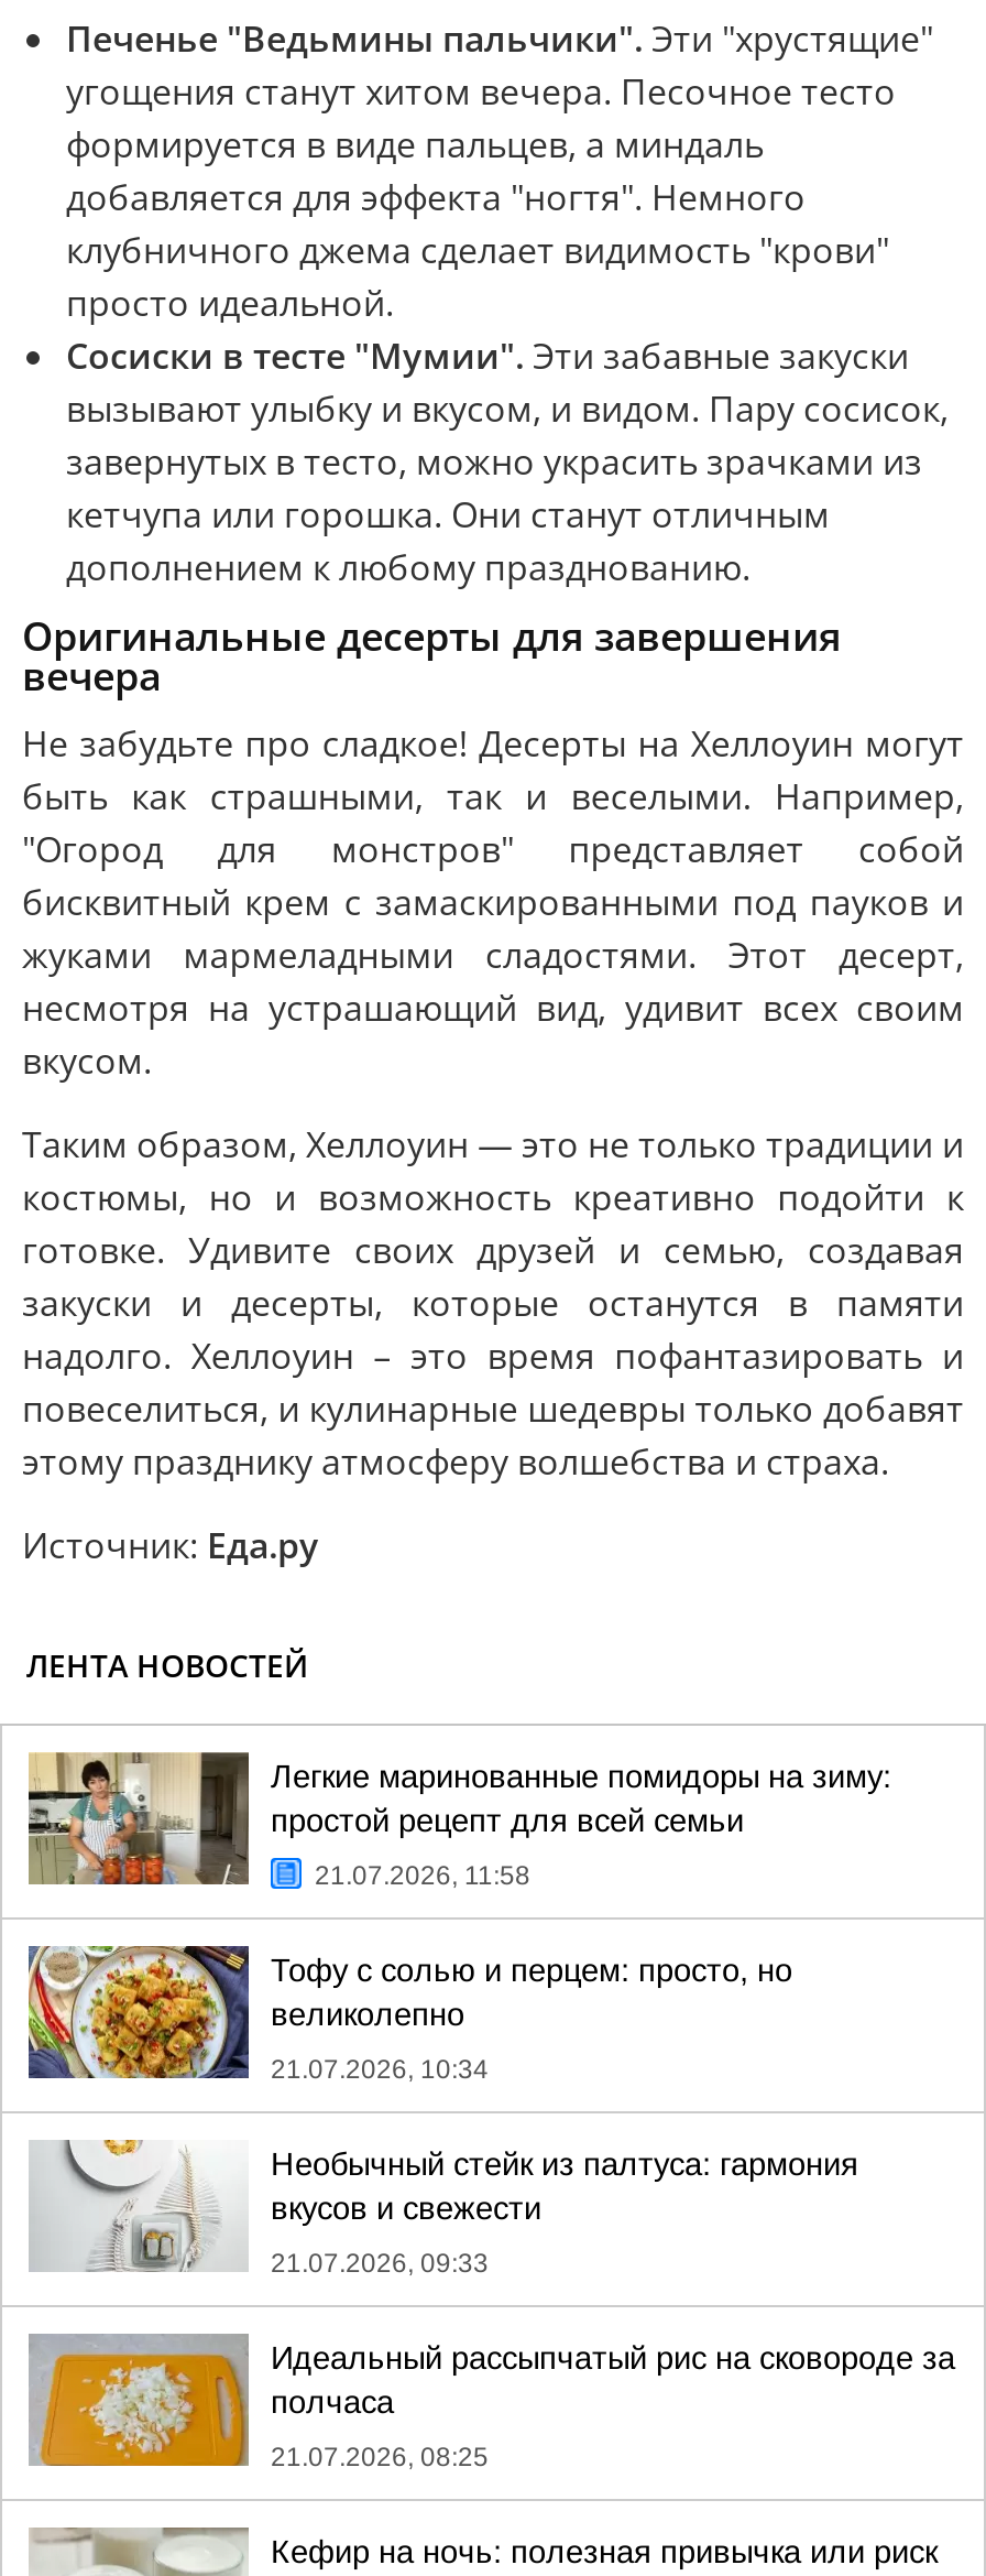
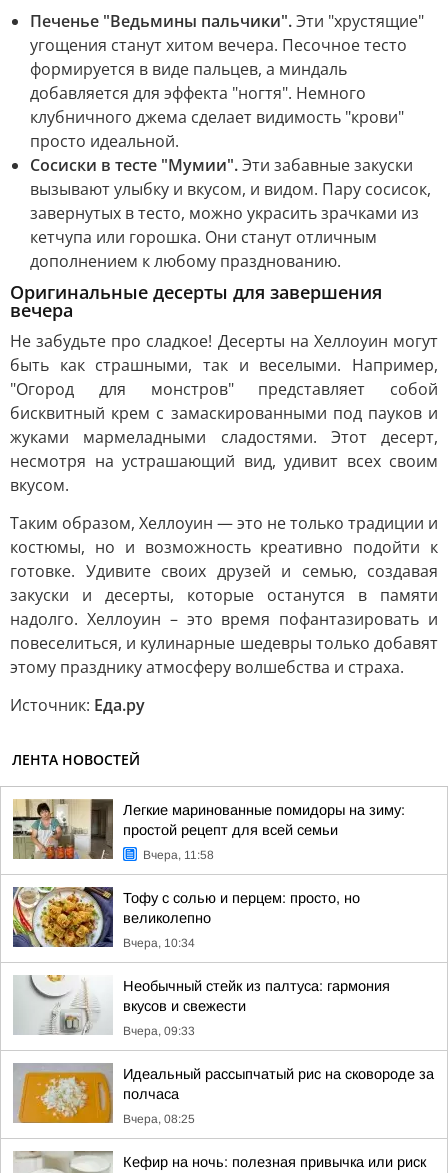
[315,1860,530,1891] 21.07.2026, 11:58 -> [143,848,214,862] Вчера, 11:58
[271,2054,489,2085] 21.07.2026, 10:34 -> [123,936,195,950] Вчера, 10:34
[271,2248,489,2279] 21.07.2026, 09:33 -> [123,1024,195,1038] Вчера, 09:33
[271,2442,489,2472] 21.07.2026, 08:25 -> [123,1112,195,1126] Вчера, 08:25

